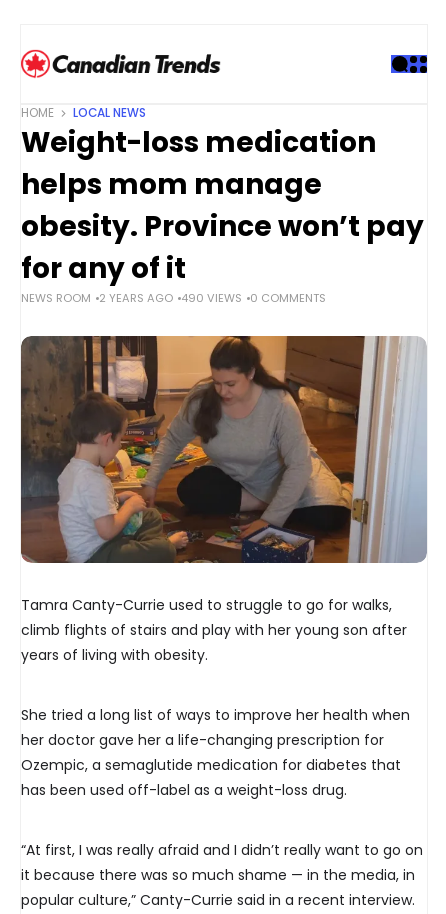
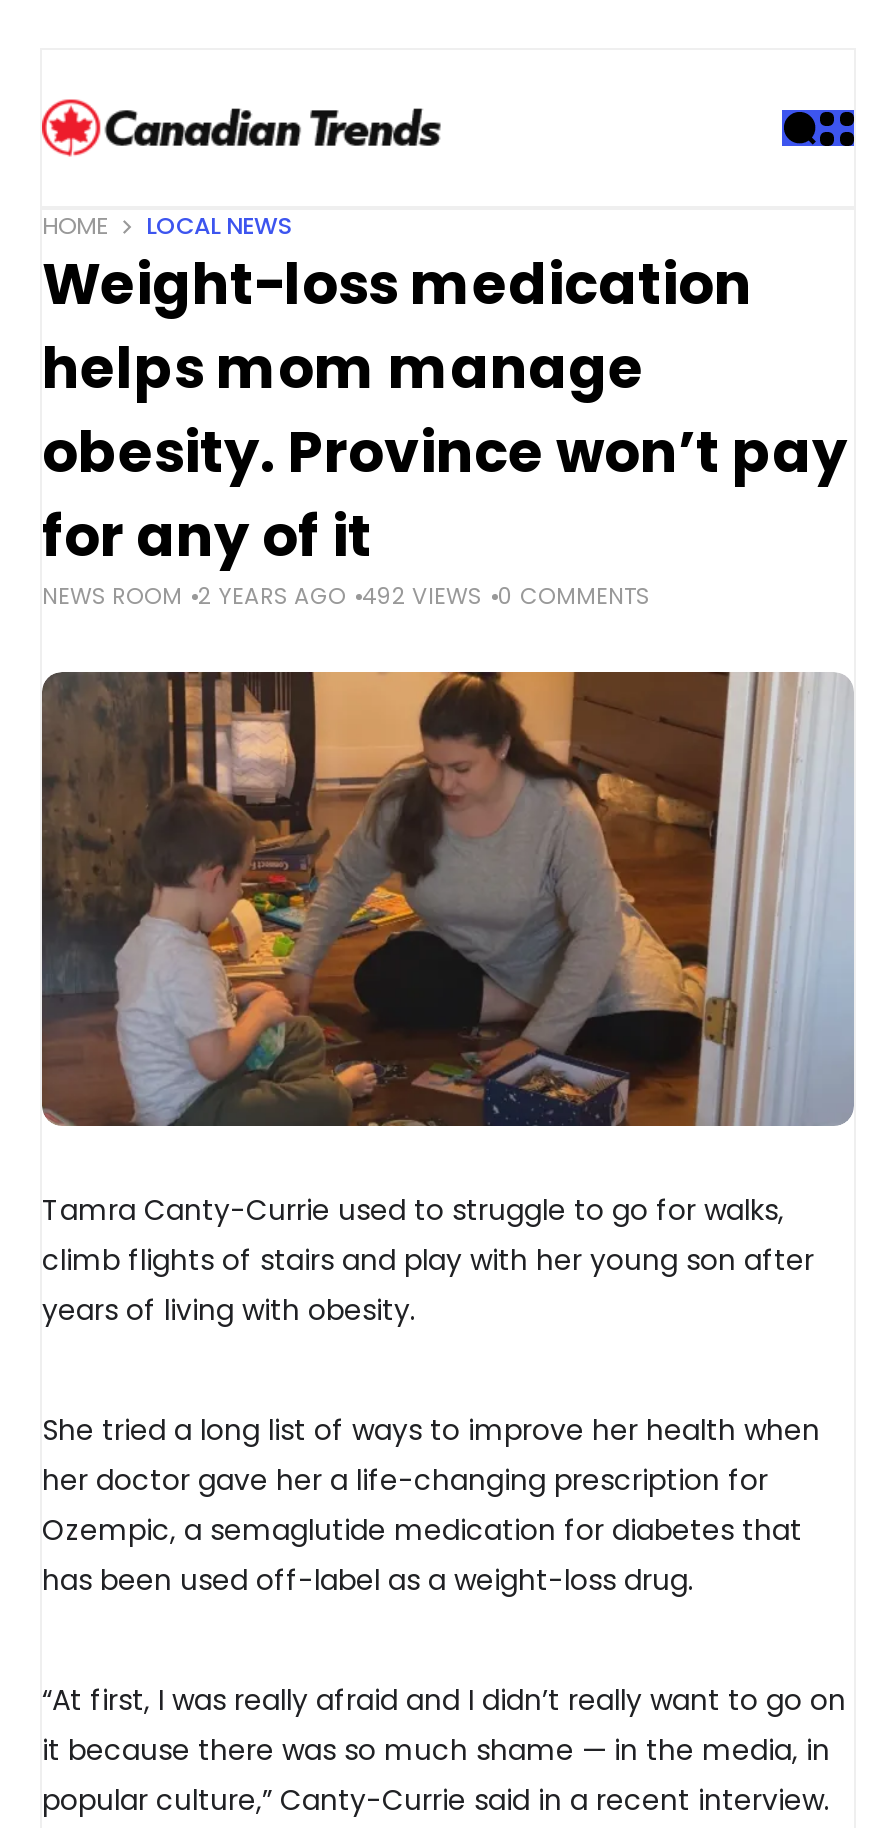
[21,290,326,306] NEWS ROOM 2 YEARS AGO 490 VIEWS 0 COMMENTS -> [42,580,650,612] NEWS ROOM 2 YEARS AGO 492 VIEWS 0 COMMENTS

